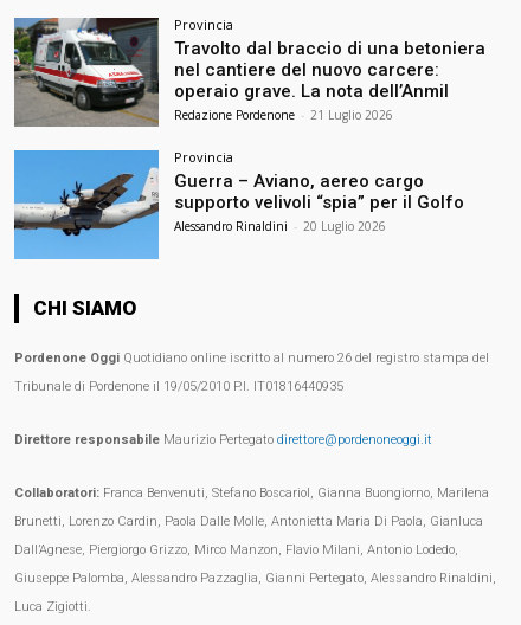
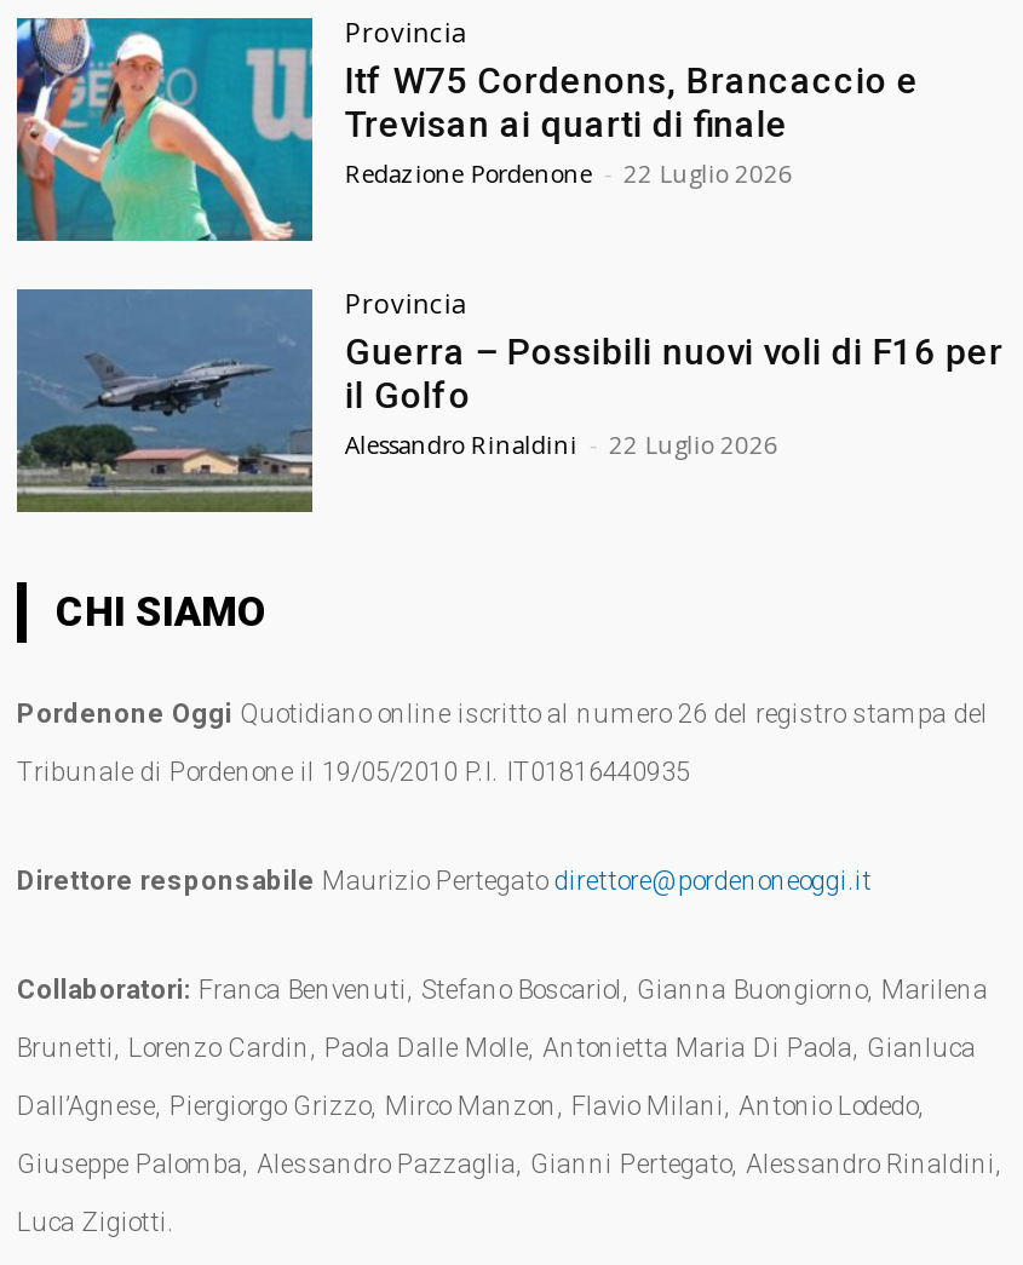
[13,17,486,128] [image] | Travolto dal braccio di una betoniera | nel cantiere del nuovo carcere: | operaio grave. La nota dell’Anmil | Redazione Pordenone - 21 Luglio 2026 -> [15,16,919,243] [image] | Itf W75 Cordenons, Brancaccio e | Trevisan ai quarti di finale | Redazione Pordenone - 22 Luglio 2026
[13,150,465,260] [image] | Guerra – Aviano, aereo cargo | supporto velivoli “spia” per il Golfo | Alessandro Rinaldini - 20 Luglio 2026 -> [15,289,1003,514] [image] | Guerra – Possibili nuovi voli di F16 per | il Golfo | Alessandro Rinaldini - 22 Luglio 2026

